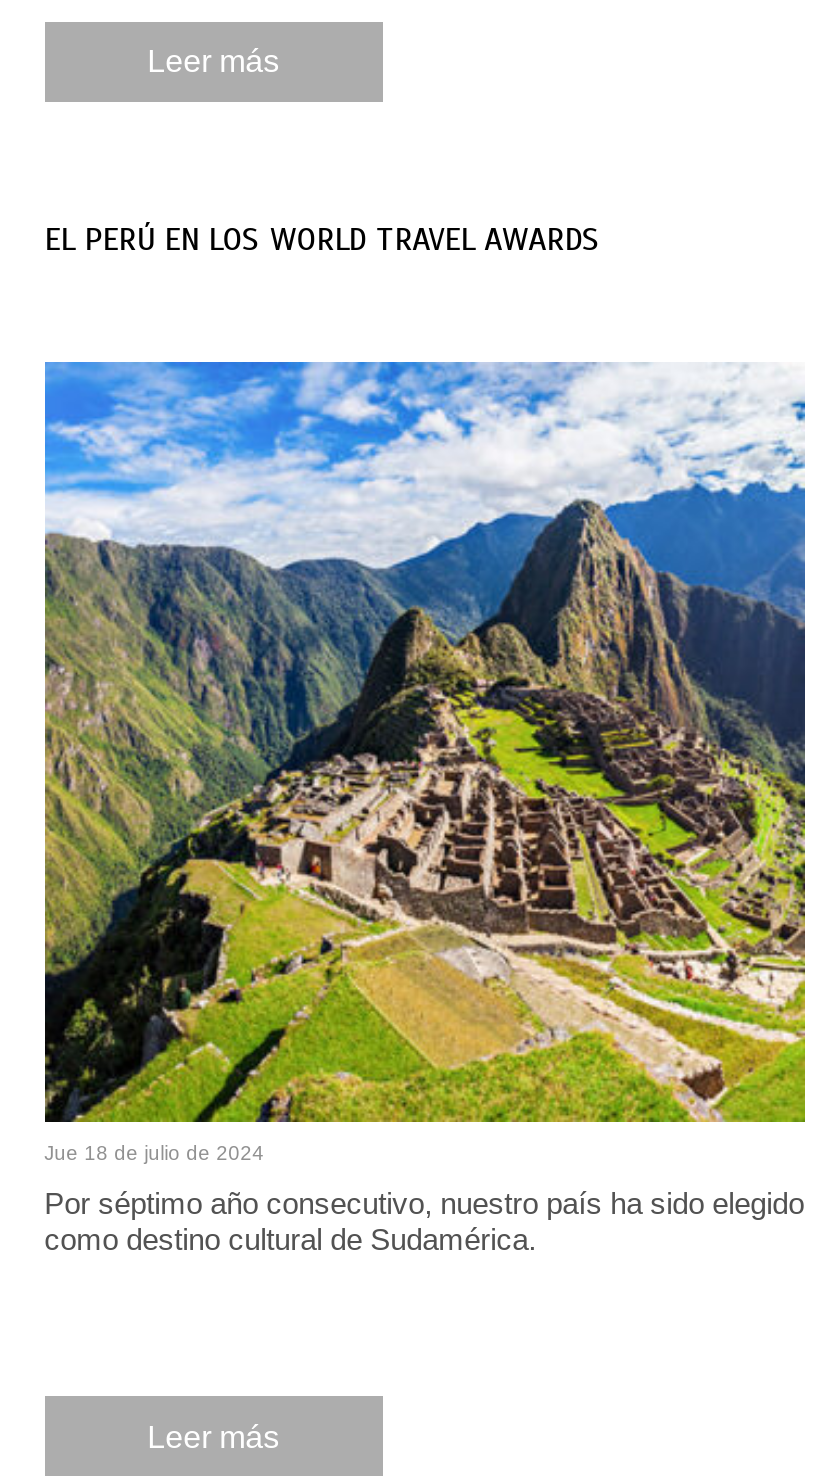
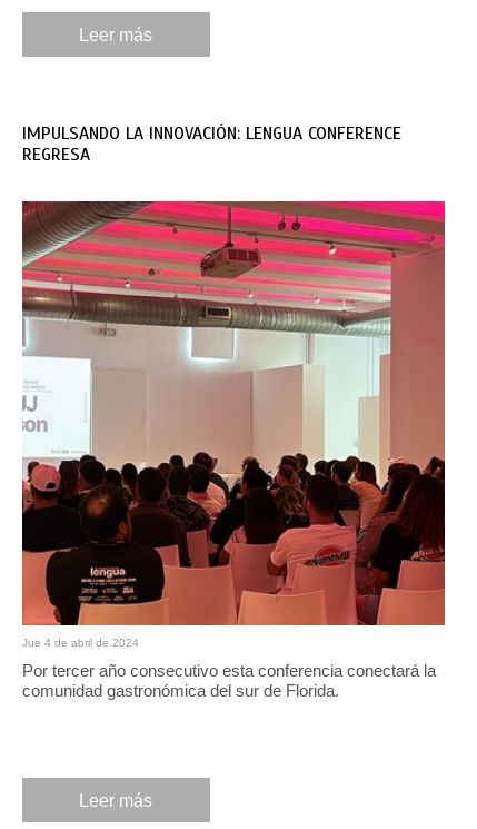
[44,219,600,259] EL PERÚ EN LOS WORLD TRAVEL AWARDS -> [22,123,401,166] IMPULSANDO LA INNOVACIÓN: LENGUA CONFERENCE | REGRESA
[43,360,807,1165] [image] | Jue 18 de julio de 2024 -> [21,200,446,649] [image] | Jue 4 de abril de 2024
[44,1187,804,1257] Por séptimo año consecutivo, nuestro país ha sido elegido | como destino cultural de Sudamérica. -> [22,661,435,700] Por tercer año consecutivo esta conferencia conectará la | comunidad gastronómica del sur de Florida.

